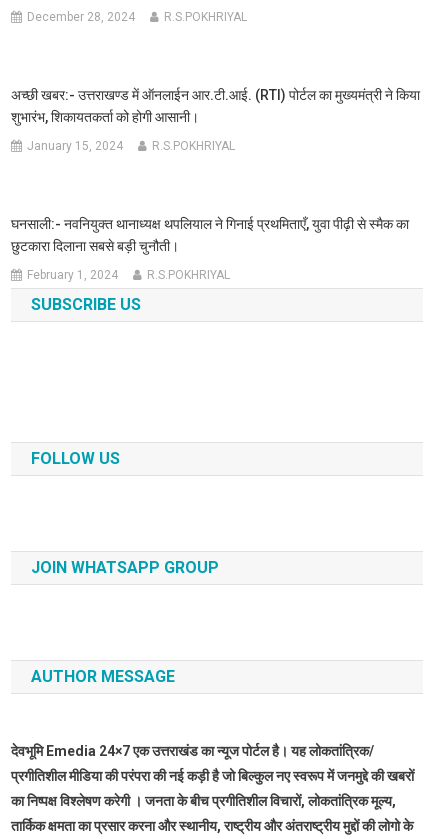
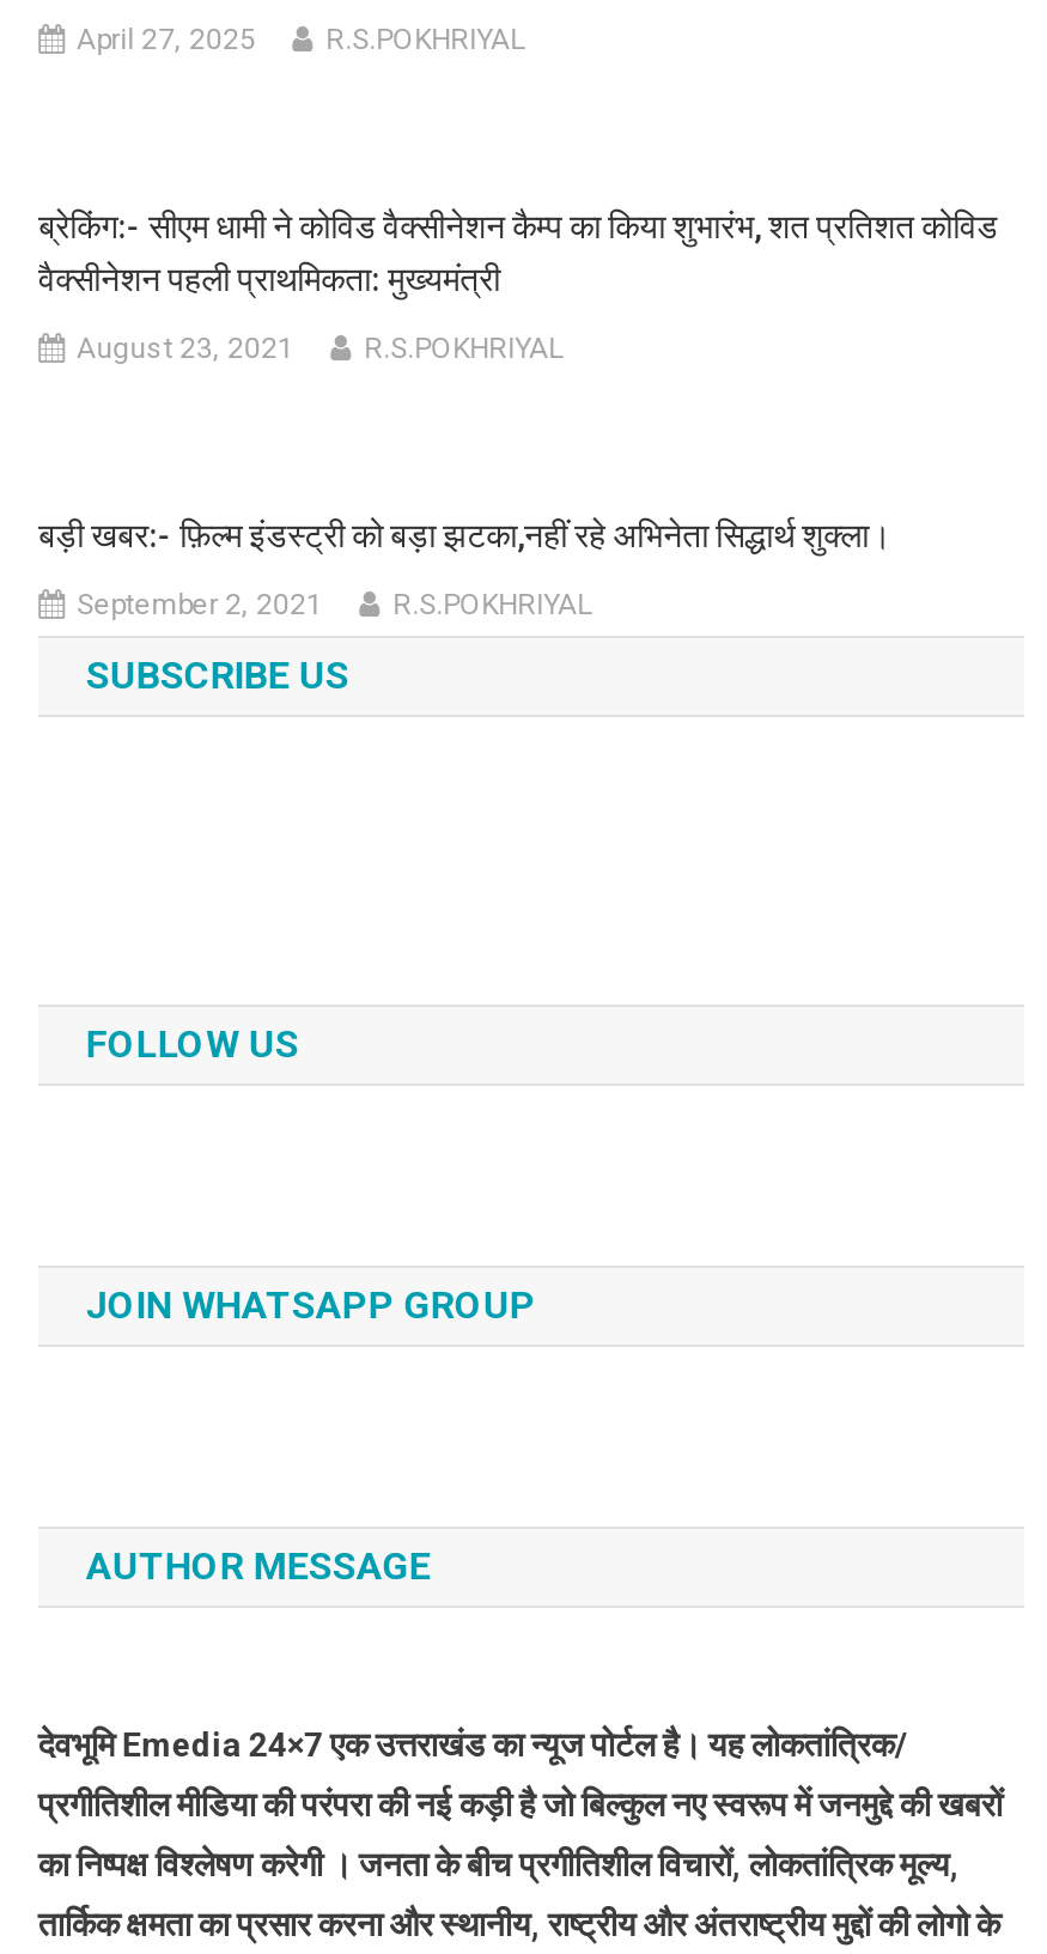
[27,10,135,24] December 28, 2024 -> [77,23,256,57] April 27, 2025
[11,87,420,125] अच्छी खबर:- उत्तराखण्ड में ऑनलाईन आर.टी.आई. (RTI) पोर्टल का मुख्यमंत्री ने किया | शुभारंभ, शिकायतकर्ता को होगी आसानी। -> [39,208,998,299] ब्रेकिंग:- सीएम धामी ने कोविड वैक्सीनेशन कैम्प का किया शुभारंभ, शत प्रतिशत कोविड | वैक्सीनेशन पहली प्राथमिकता: मुख्यमंत्री
[27,139,123,153] January 15, 2024 -> [77,332,295,366] August 23, 2021
[11,216,409,254] घनसाली:- नवनियुक्त थानाध्यक्ष थपलियाल ने गिनाई प्रथमिताएँ, युवा पीढ़ी से स्मैक का | छुटकारा दिलाना सबसे बड़ी चुनौती। -> [39,517,890,555] बड़ी खबर:- फ़िल्म इंडस्ट्री को बड़ा झटका,नहीं रहे अभिनेता सिद्धार्थ शुक्ला।
[27,268,118,282] February 1, 2024 -> [77,589,323,622] September 2, 2021

